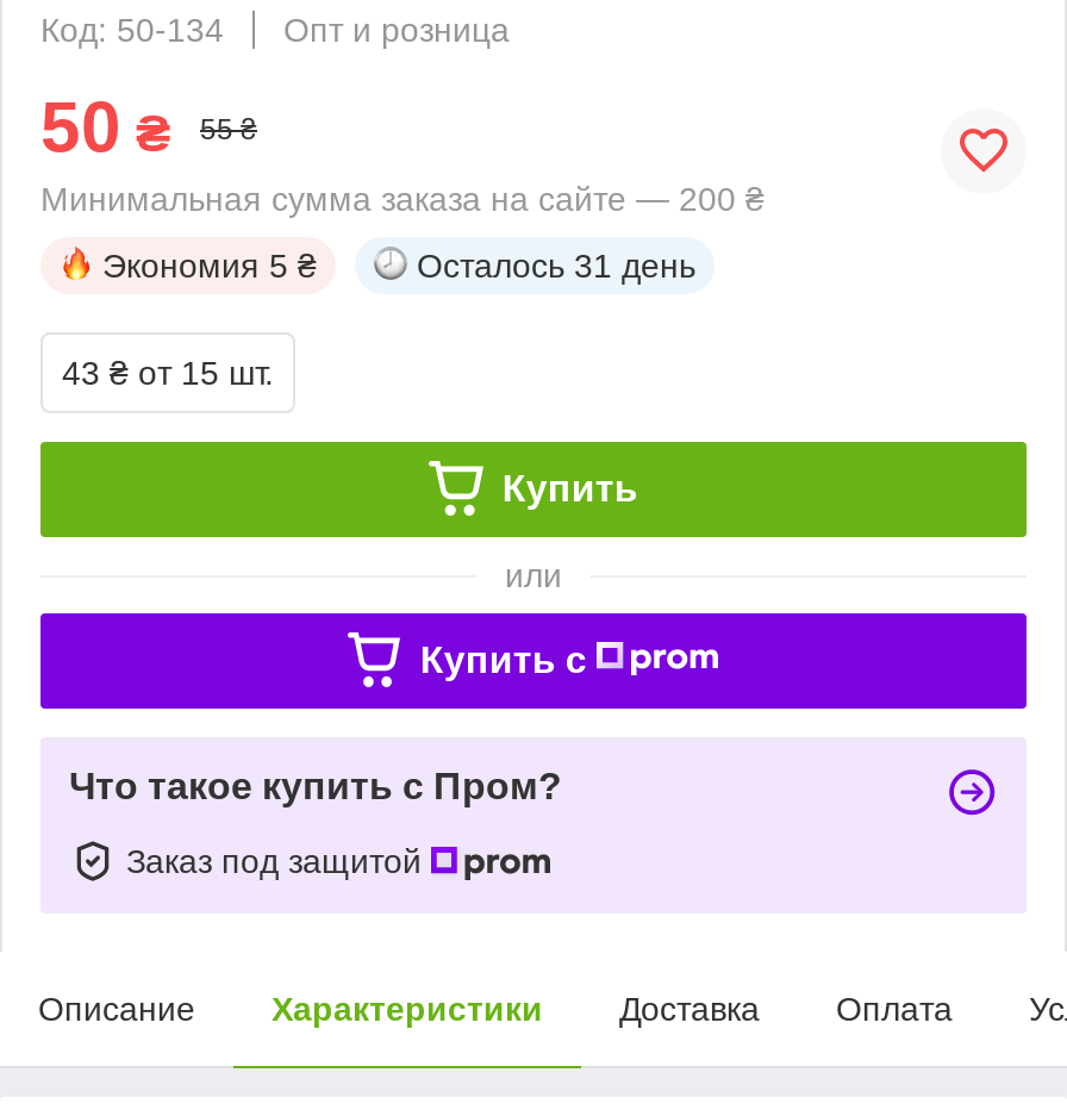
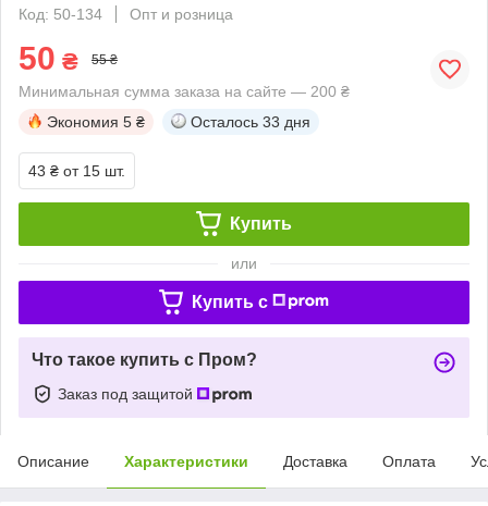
[417,246,695,284] Осталось 31 день -> [191,113,310,130] Осталось 33 дня

